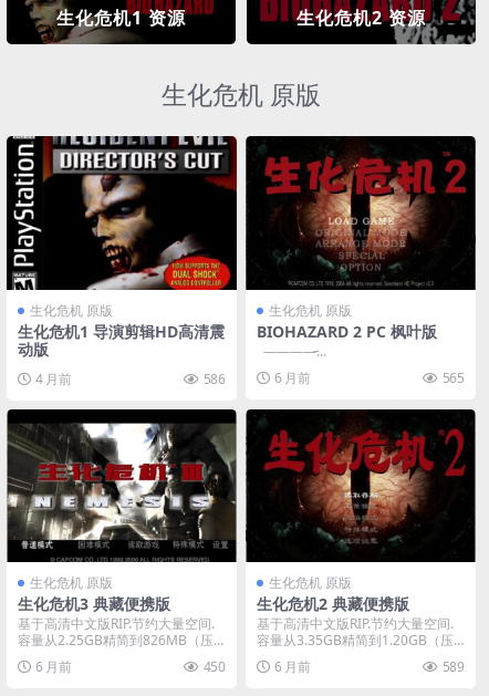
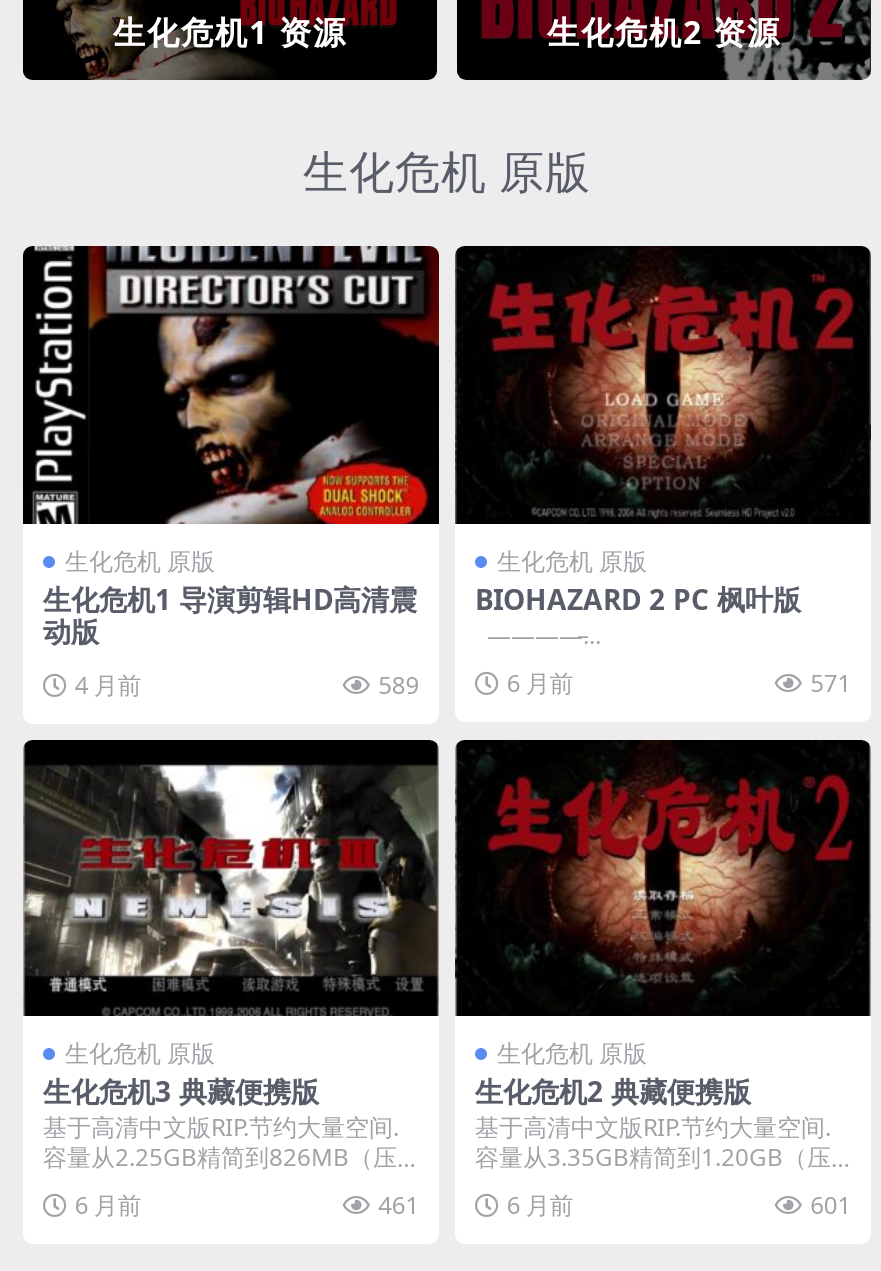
[203,369,226,388] 586 -> [378,667,419,701] 589
[442,368,465,387] 565 -> [810,665,851,699] 571
[203,658,226,676] 450 -> [378,1189,419,1223] 461
[442,658,465,676] 589 -> [810,1189,851,1223] 601

